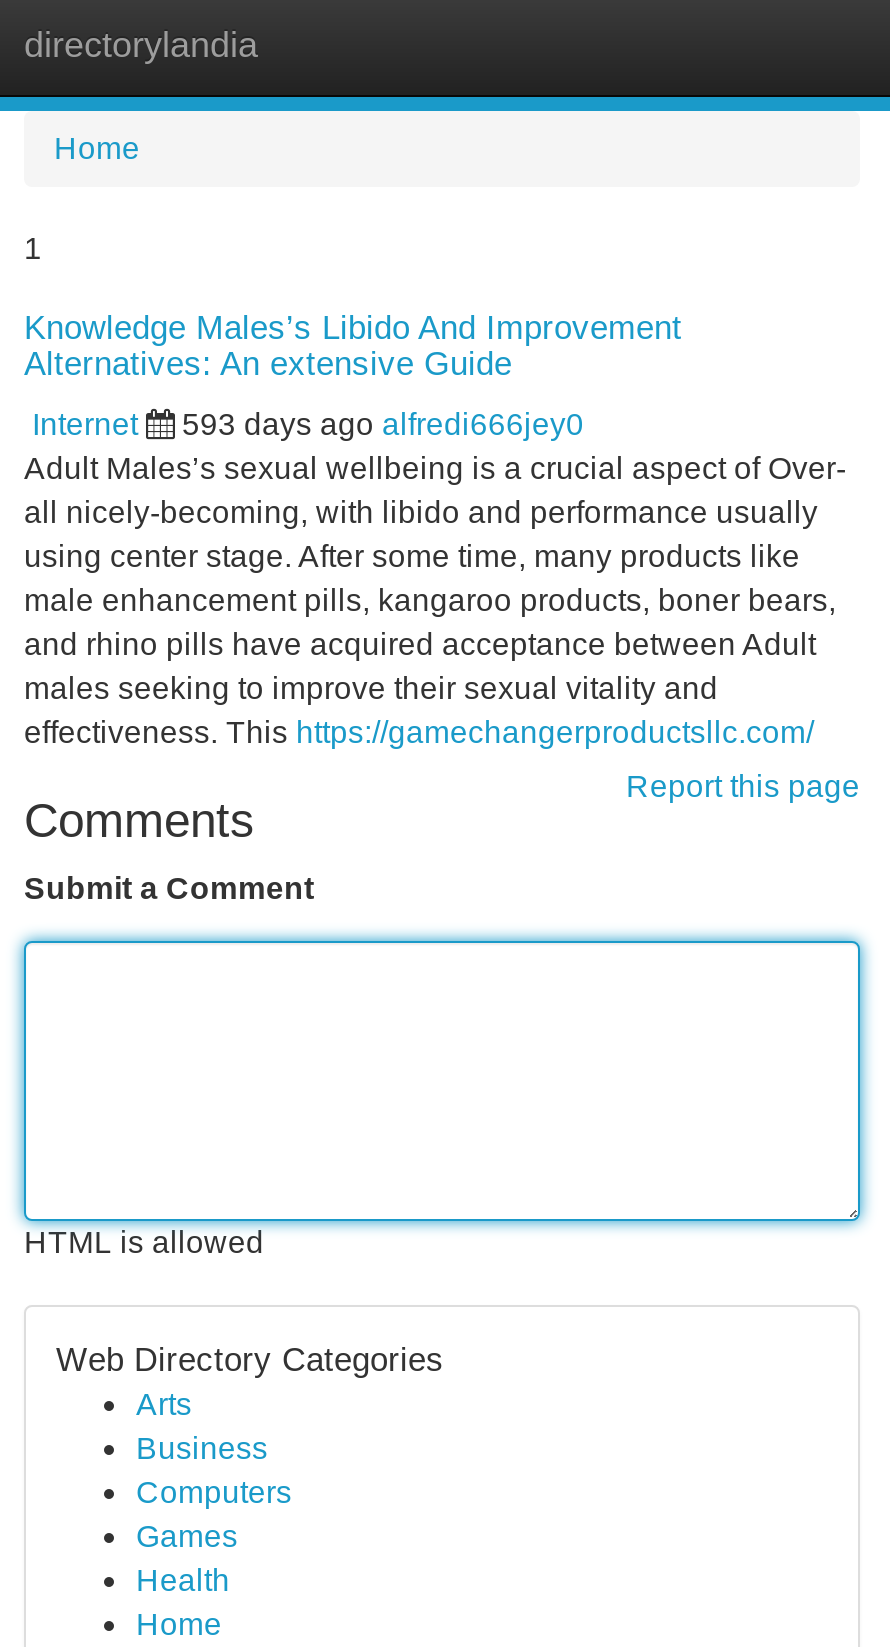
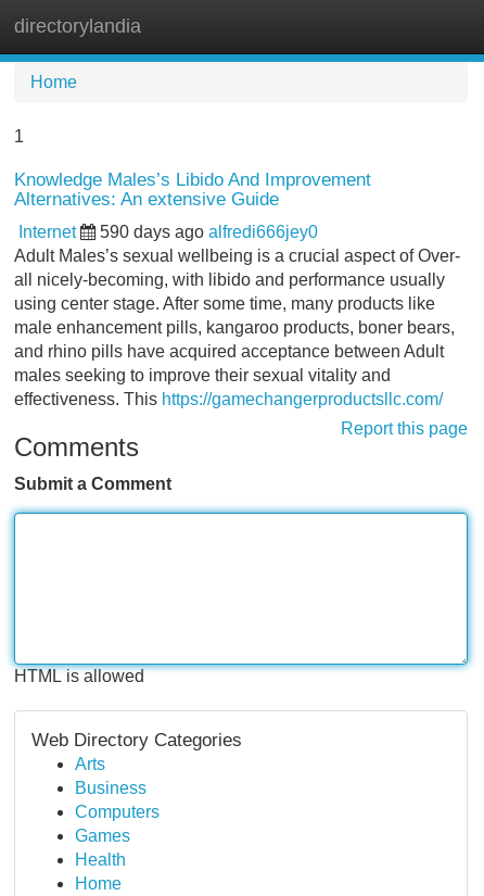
[182,407,584,441] 593 days ago alfredi666jey0 -> [100,223,318,241] 590 days ago alfredi666jey0

